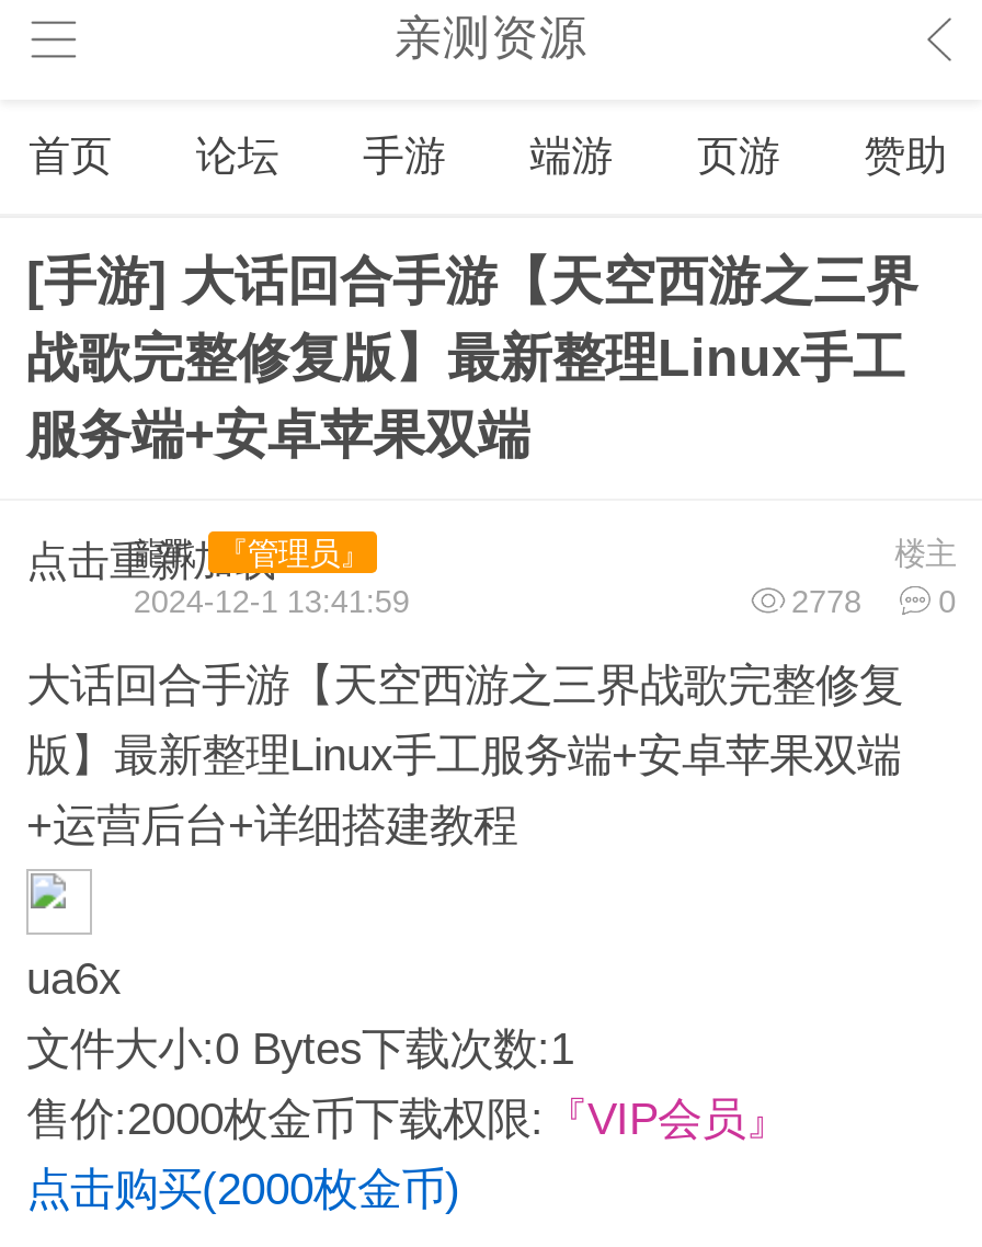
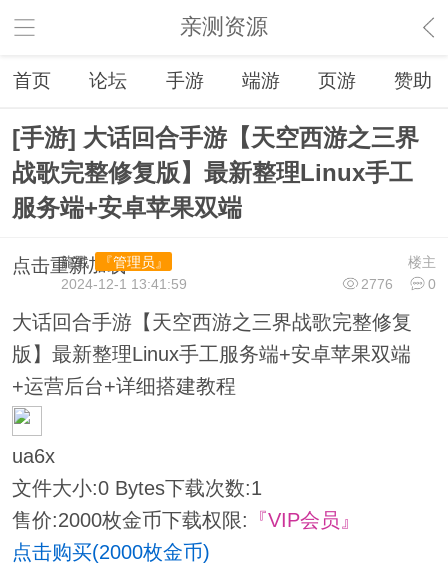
[791,583,956,618] 2778 0 -> [361,275,436,291] 2776 0

